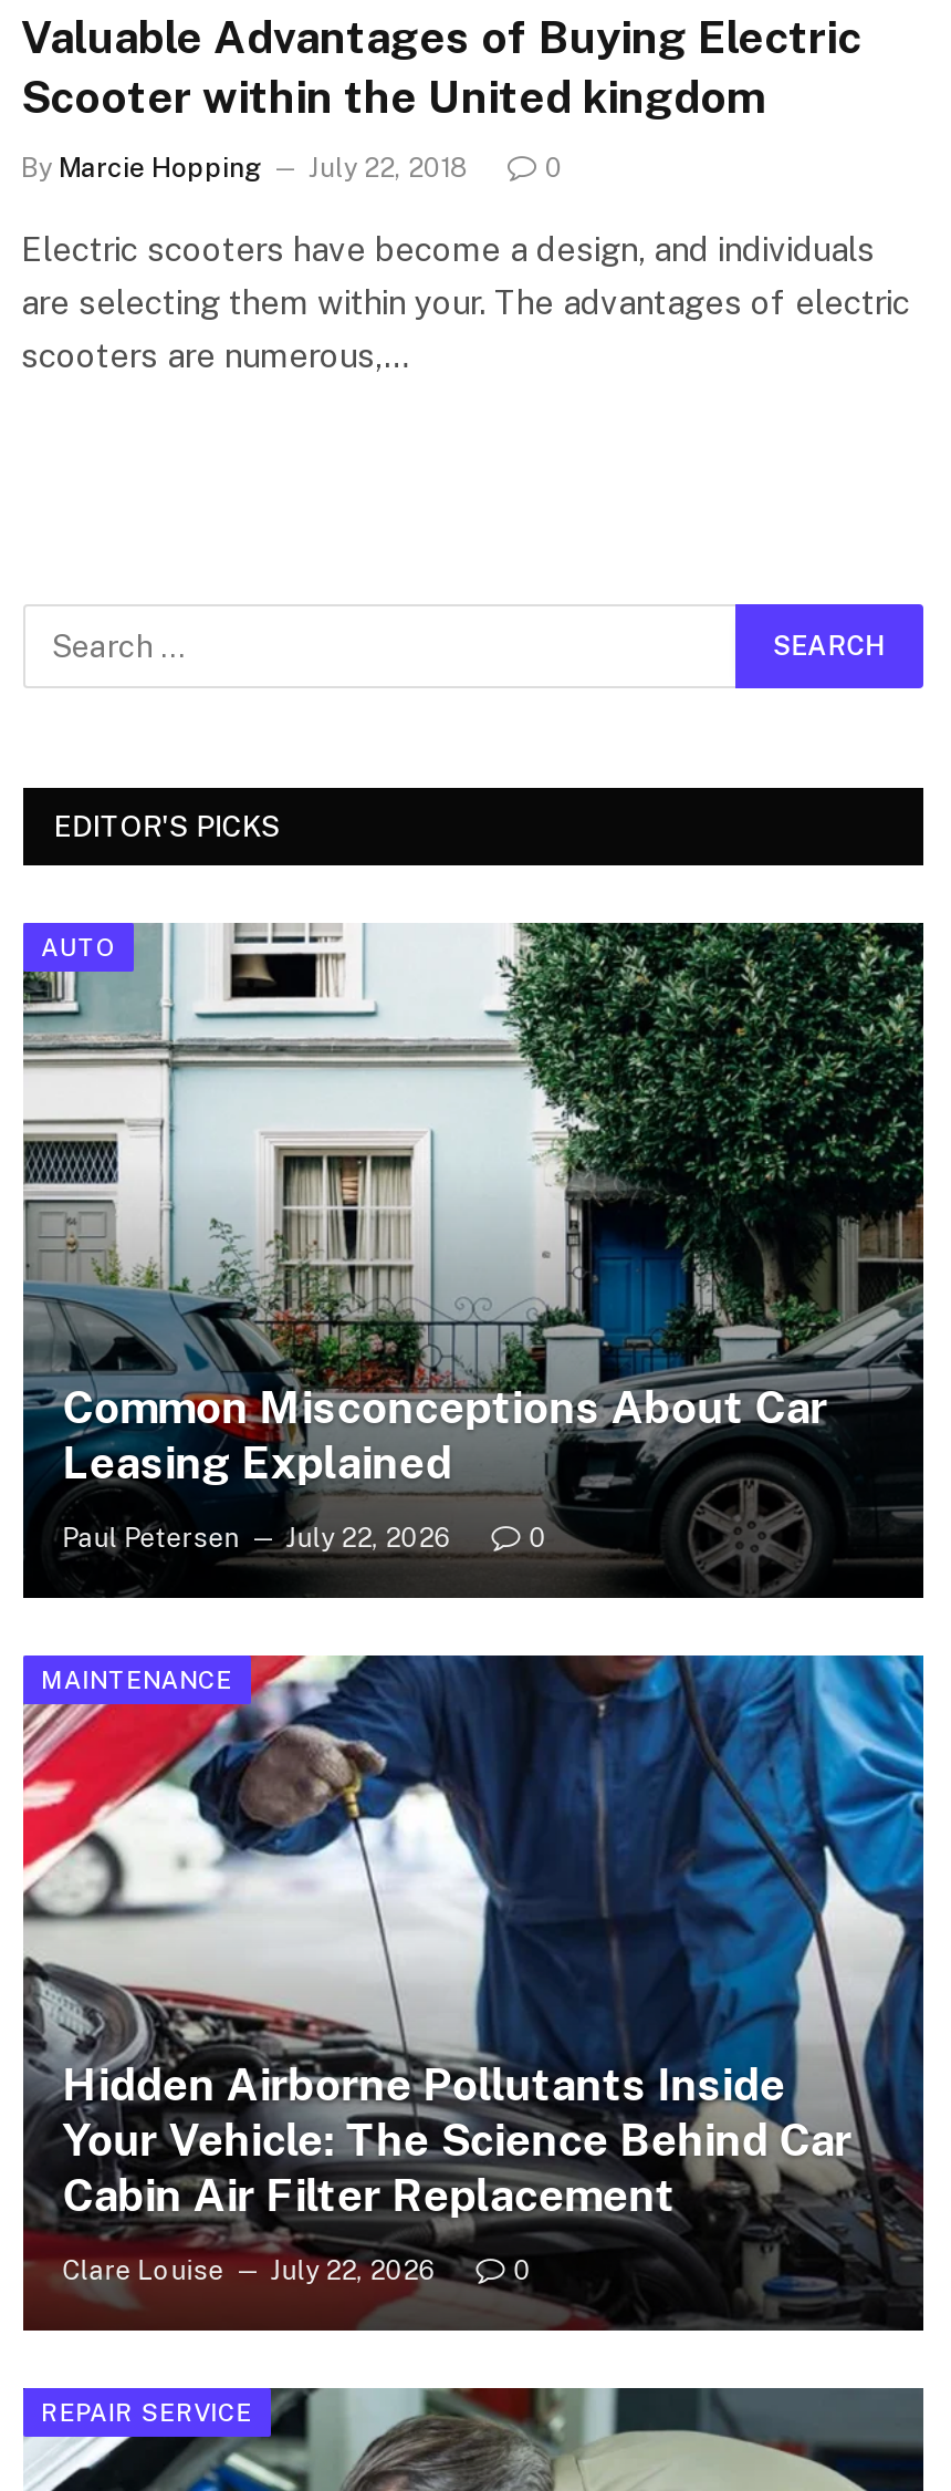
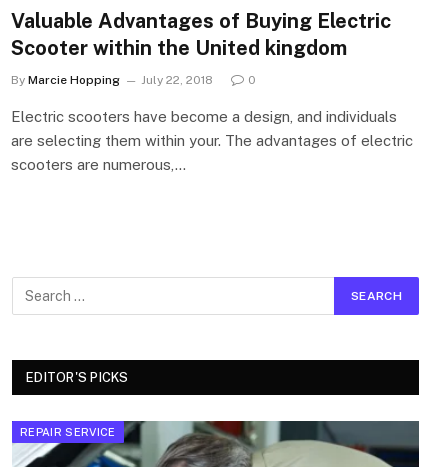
[21,921,923,1602] [image] | AUTO -> none
[62,1381,828,1554] Common Misconceptions About Car | Leasing Explained | Paul Petersen | July 22, 2026 | 0 -> none
[21,1640,926,2333] [image] | MAINTENANCE -> none
[62,2059,852,2287] Hidden Airborne Pollutants Inside | Your Vehicle: The Science Behind Car | Cabin Air Filter Replacement | Clare Louise | July 22, 2026 | 0 -> none

